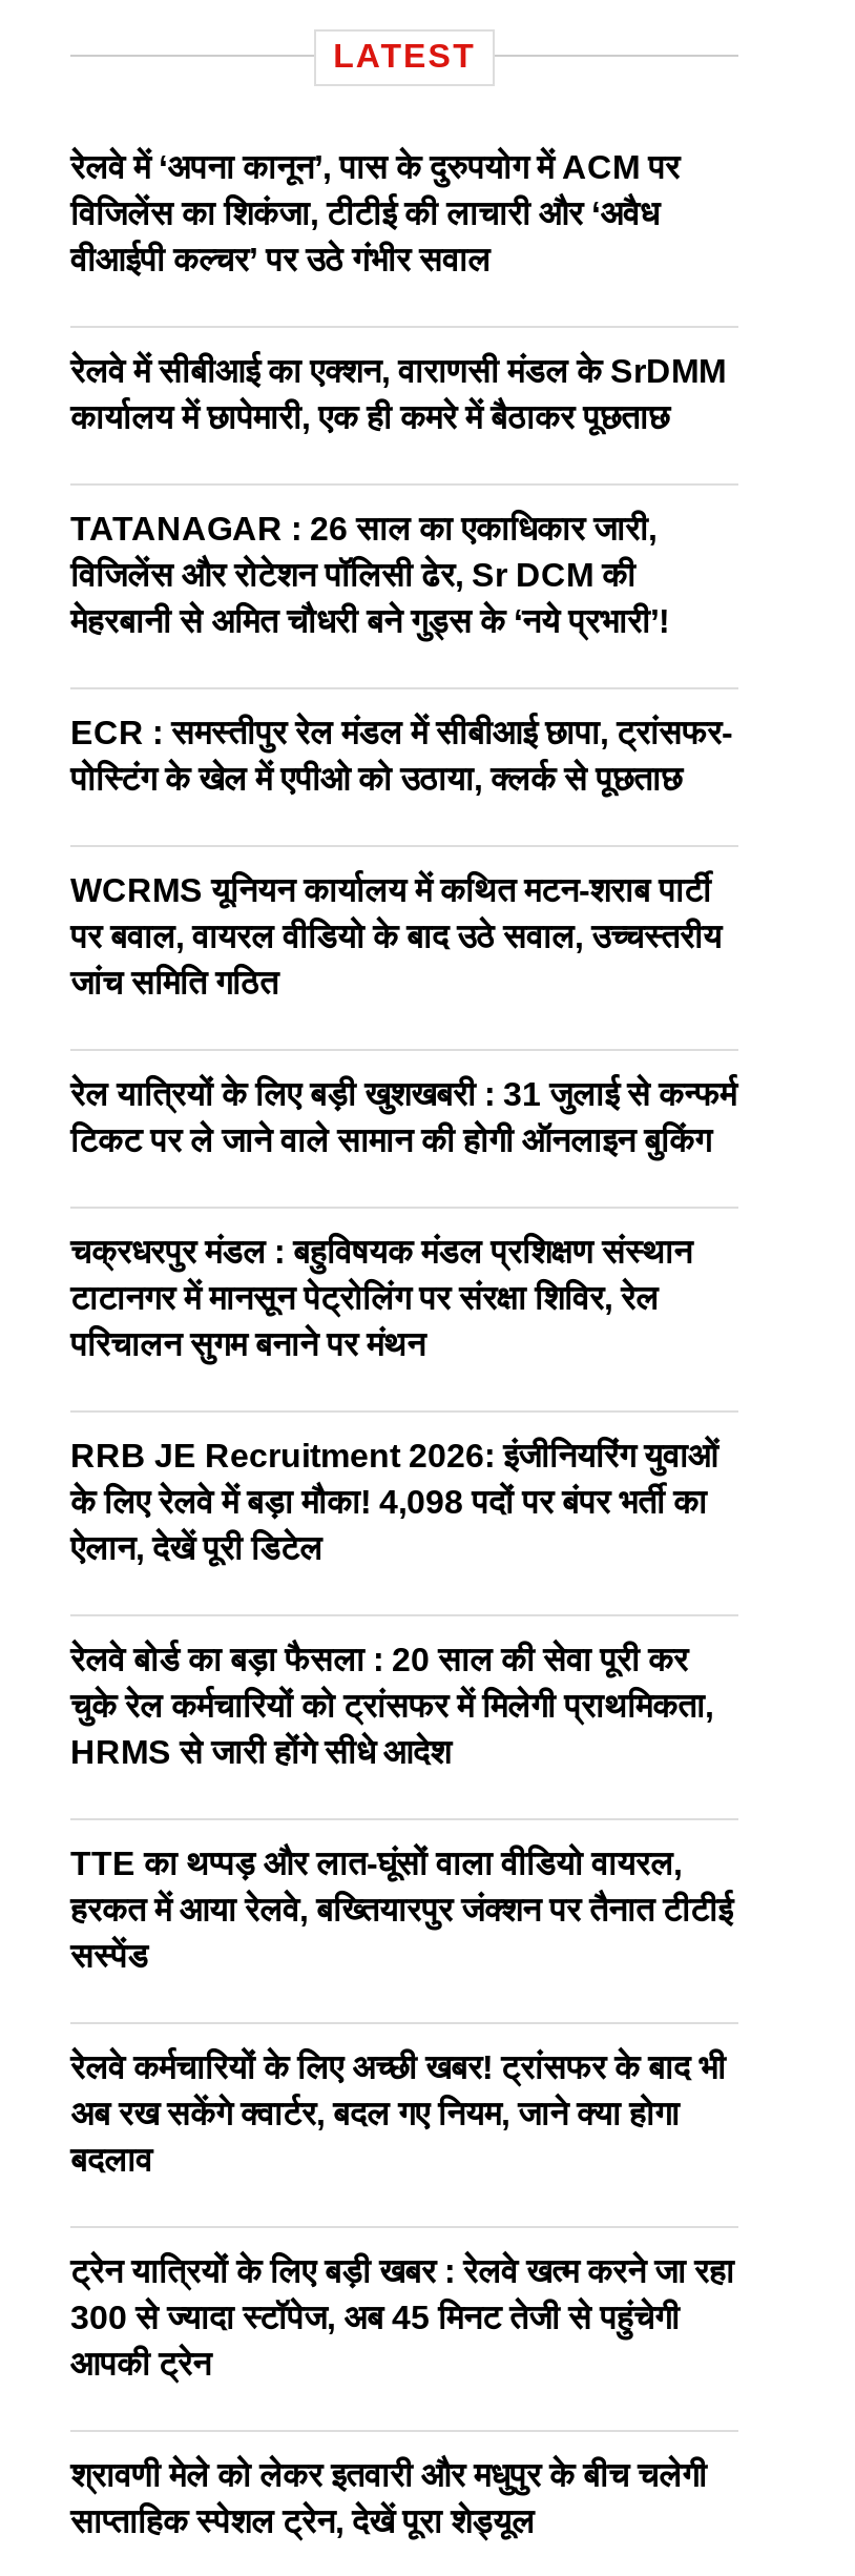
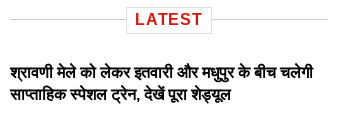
[70,149,736,2382] रेलवे में ‘अपना कानून’, पास के दुरुपयोग में ACM पर | विजिलेंस का शिकंजा, टीटीई की लाचारी और ‘अवैध | वीआईपी कल्चर’ पर उठे गंभीर सवाल | रेलवे में सीबीआई का एक्शन, वाराणसी मंडल के SrDMM | कार्यालय में छापेमारी, एक ही कमरे में बैठाकर पूछताछ | TATANAGAR : 26 साल का एकाधिकार जारी, | विजिलेंस और रोटेशन पॉलिसी ढेर, Sr DCM की | मेहरबानी से अमित चौधरी बने गुड्स के ‘नये प्रभारी’! | ECR : समस्तीपुर रेल मंडल में सीबीआई छापा, ट्रांसफर- | पोस्टिंग के खेल में एपीओ को उठाया, क्लर्क से पूछताछ | WCRMS यूनियन कार्यालय में कथित मटन-शराब पार्टी | पर बवाल, वायरल वीडियो के बाद उठे सवाल, उच्चस्तरीय | जांच समिति गठित | रेल यात्रियों के लिए बड़ी खुशखबरी : 31 जुलाई से कन्फर्म | टिकट पर ले जाने वाले सामान की होगी ऑनलाइन बुकिंग | चक्रधरपुर मंडल : बहुविषयक मंडल प्रशिक्षण संस्थान | टाटानगर में मानसून पेट्रोलिंग पर संरक्षा शिविर, रेल | परिचालन सुगम बनाने पर मंथन | RRB JE Recruitment 2026: इंजीनियरिंग युवाओं | के लिए रेलवे में बड़ा मौका! 4,098 पदों पर बंपर भर्ती का | ऐलान, देखें पूरी डिटेल | रेलवे बोर्ड का बड़ा फैसला : 20 साल की सेवा पूरी कर | चुके रेल कर्मचारियों को ट्रांसफर में मिलेगी प्राथमिकता, | HRMS से जारी होंगे सीधे आदेश | TTE का थप्पड़ और लात-घूंसों वाला वीडियो वायरल, | हरकत में आया रेलवे, बख्तियारपुर जंक्शन पर तैनात टीटीई | सस्पेंड | रेलवे कर्मचारियों के लिए अच्छी खबर! ट्रांसफर के बाद भी | अब रख सकेंगे क्वार्टर, बदल गए नियम, जाने क्या होगा | बदलाव | ट्रेन यात्रियों के लिए बड़ी खबर : रेलवे खत्म करने जा रहा | 300 से ज्यादा स्टॉपेज, अब 45 मिनट तेजी से पहुंचेगी | आपकी ट्रेन -> none

